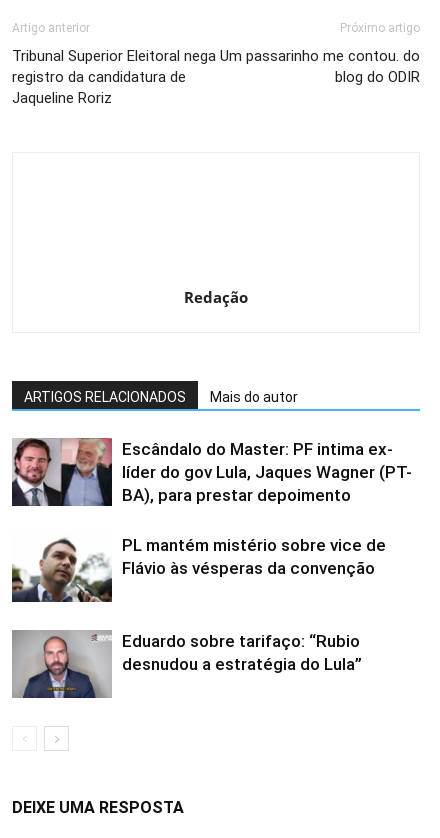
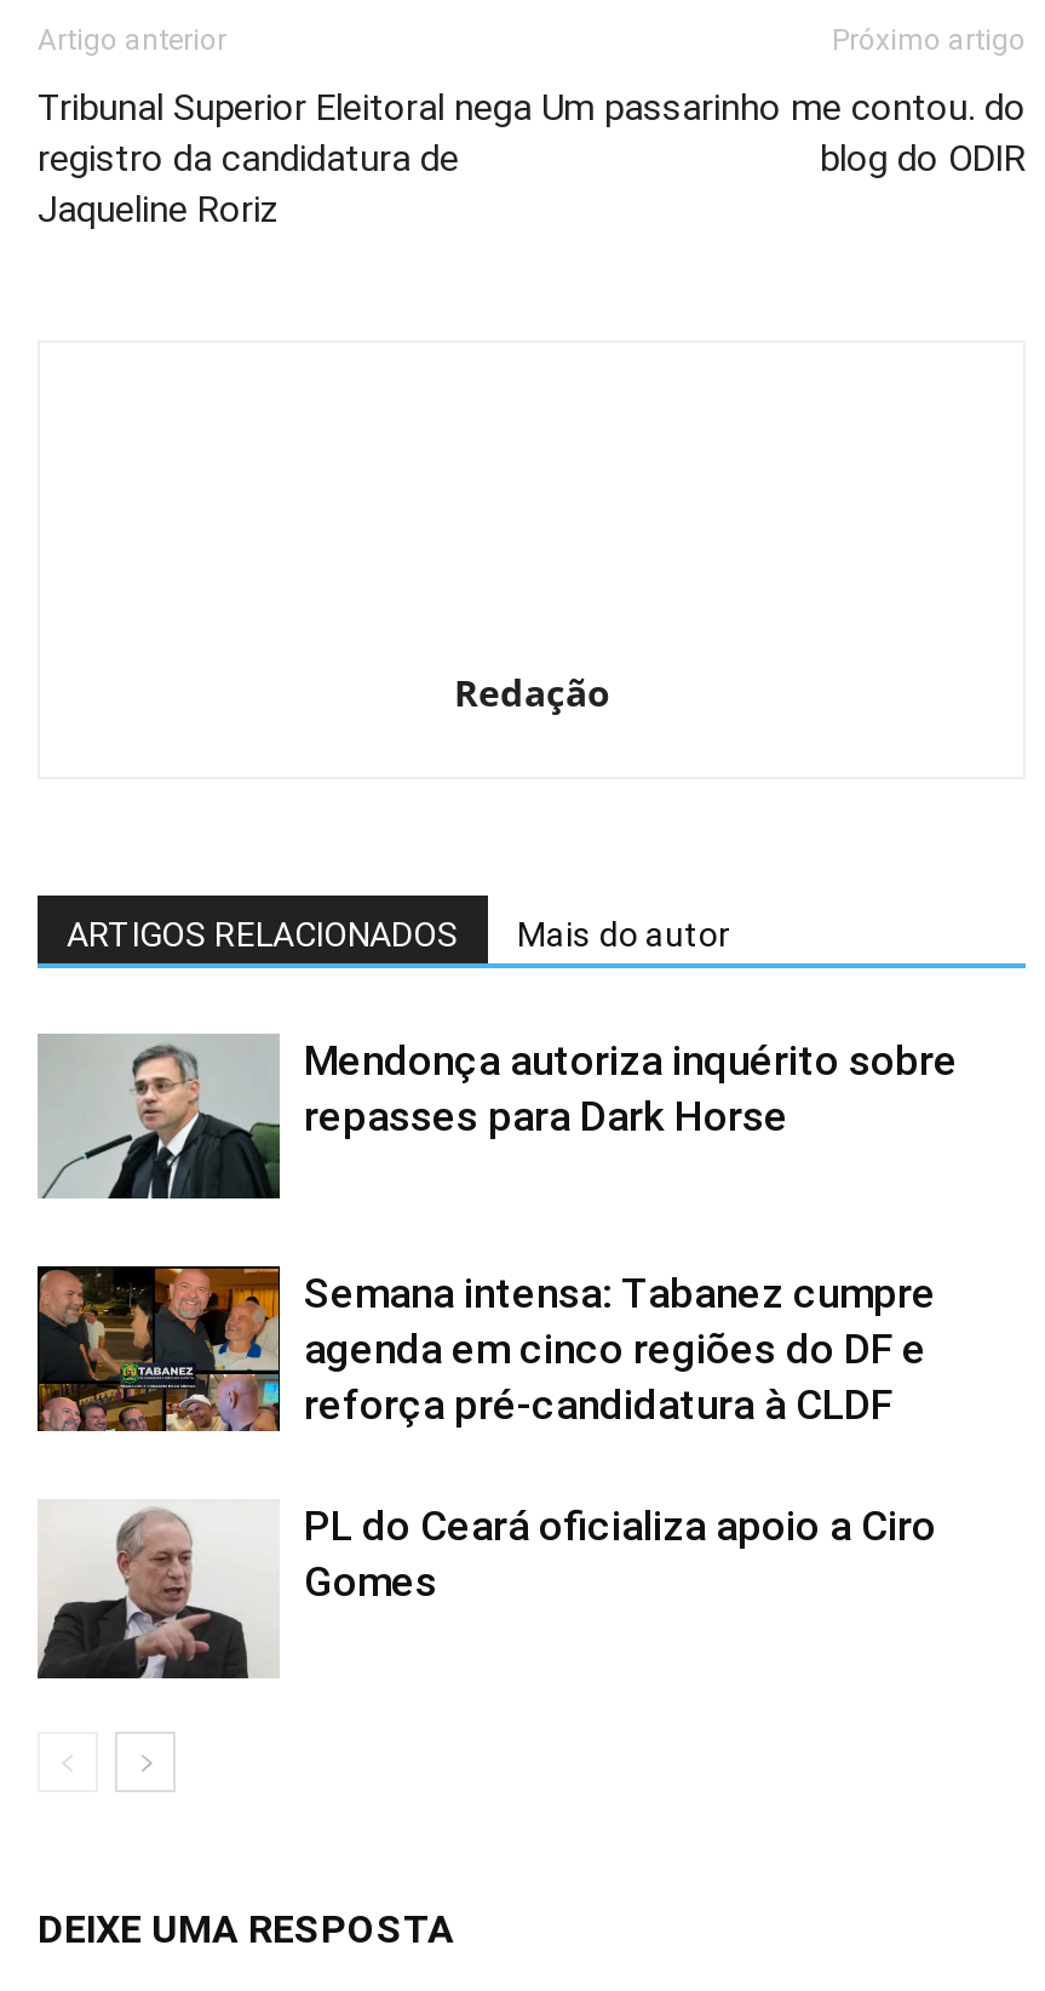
[11,437,412,507] [image] | Escândalo do Master: PF intima ex- | líder do gov Lula, Jaques Wagner (PT- | BA), para prestar depoimento -> [38,1034,958,1201] [image] | Mendonça autoriza inquérito sobre | repasses para Dark Horse
[11,534,386,603] [image] | PL mantém mistério sobre vice de | Flávio às vésperas da convenção -> [35,1264,936,1434] [image] | Semana intensa: Tabanez cumpre | agenda em cinco regiões do DF e | reforça pré-candidatura à CLDF
[12,630,362,704] [image] | Eduardo sobre tarifaço: “Rubio | desnudou a estratégia do Lula” -> [35,1500,936,1681] [image] | PL do Ceará oficializa apoio a Ciro | Gomes

